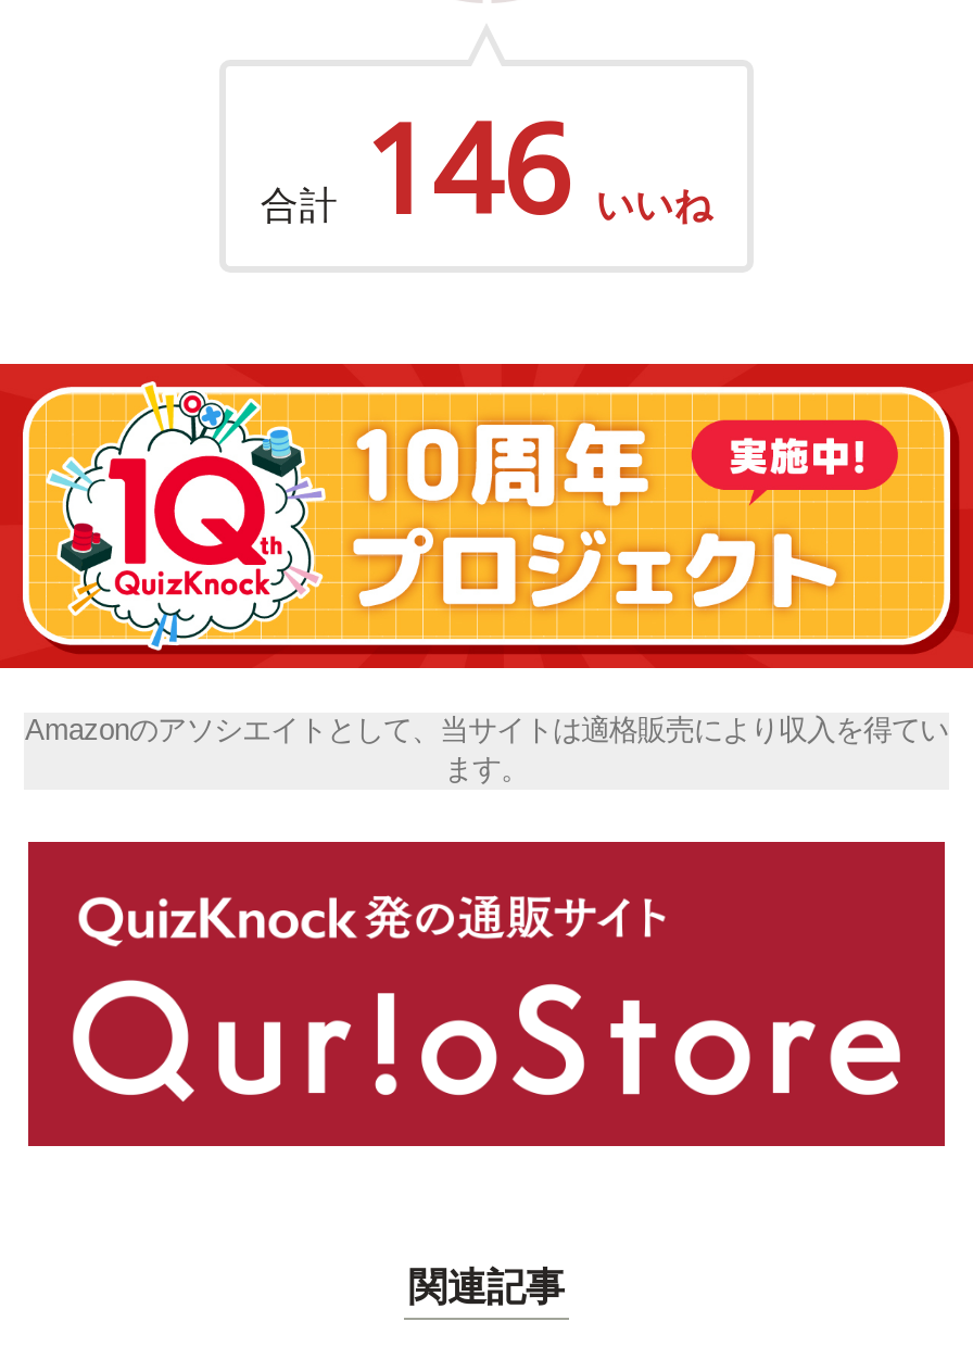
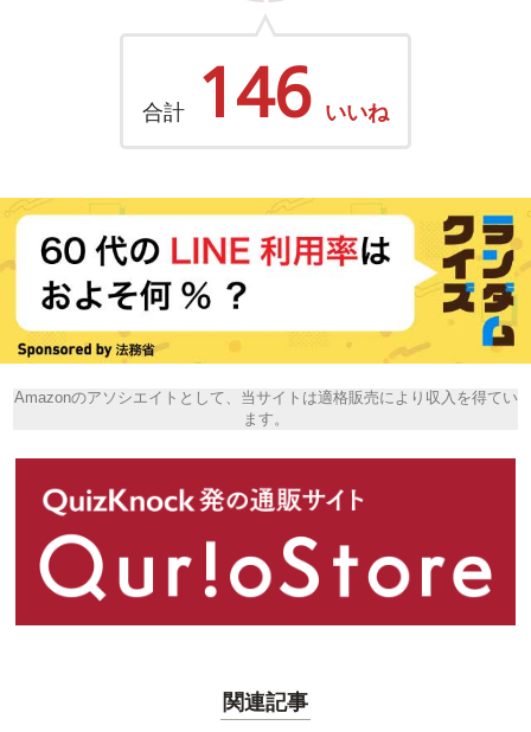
[7,361,966,671] [image] -> [4,197,527,365] [image]

